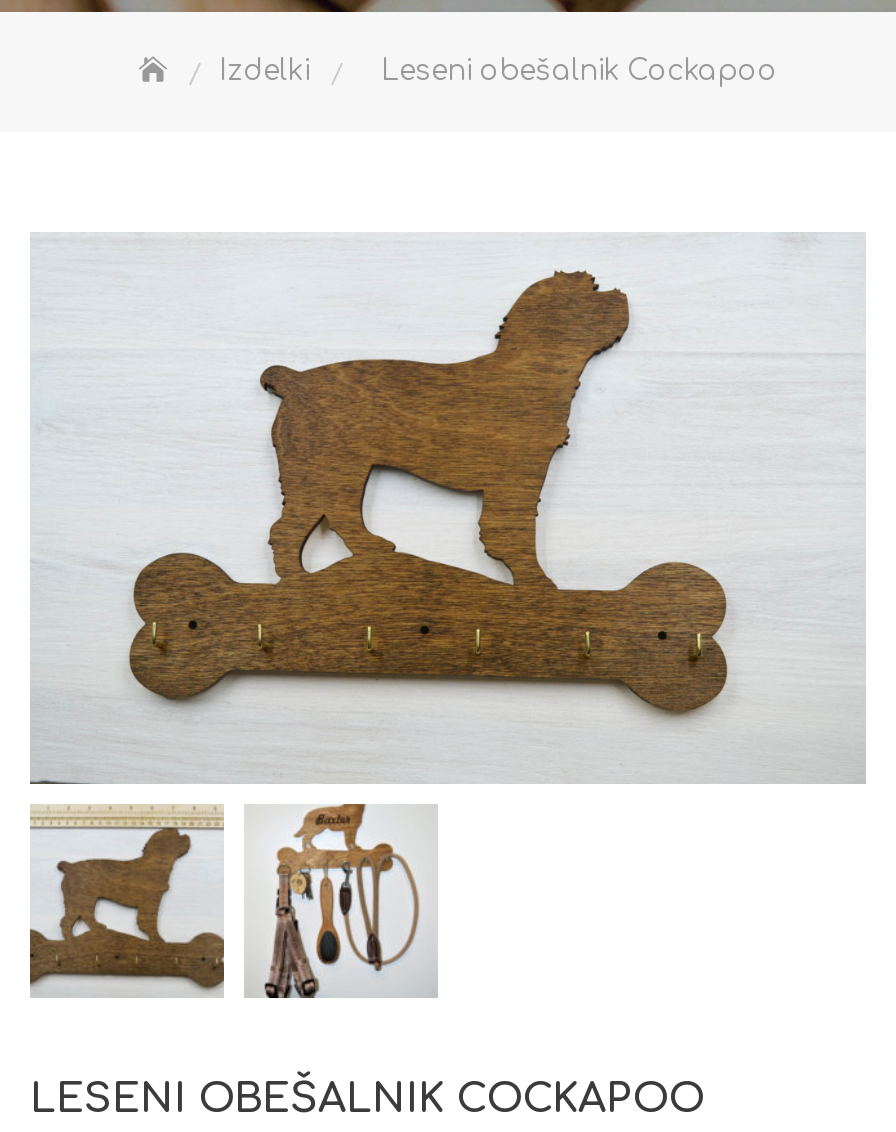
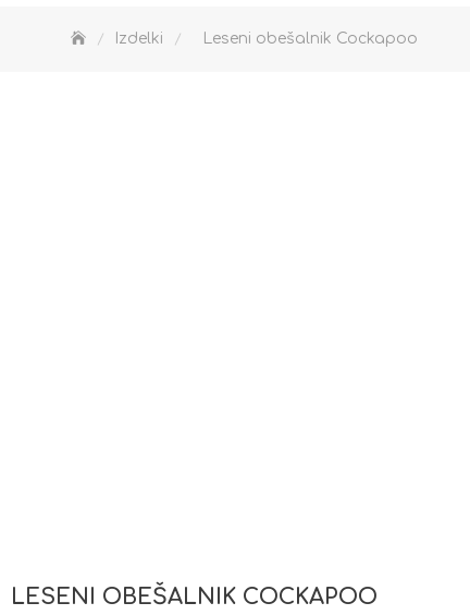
[28,232,866,786] [image] -> none
[28,804,226,998] [image] -> none
[244,802,438,1000] [image] -> none

